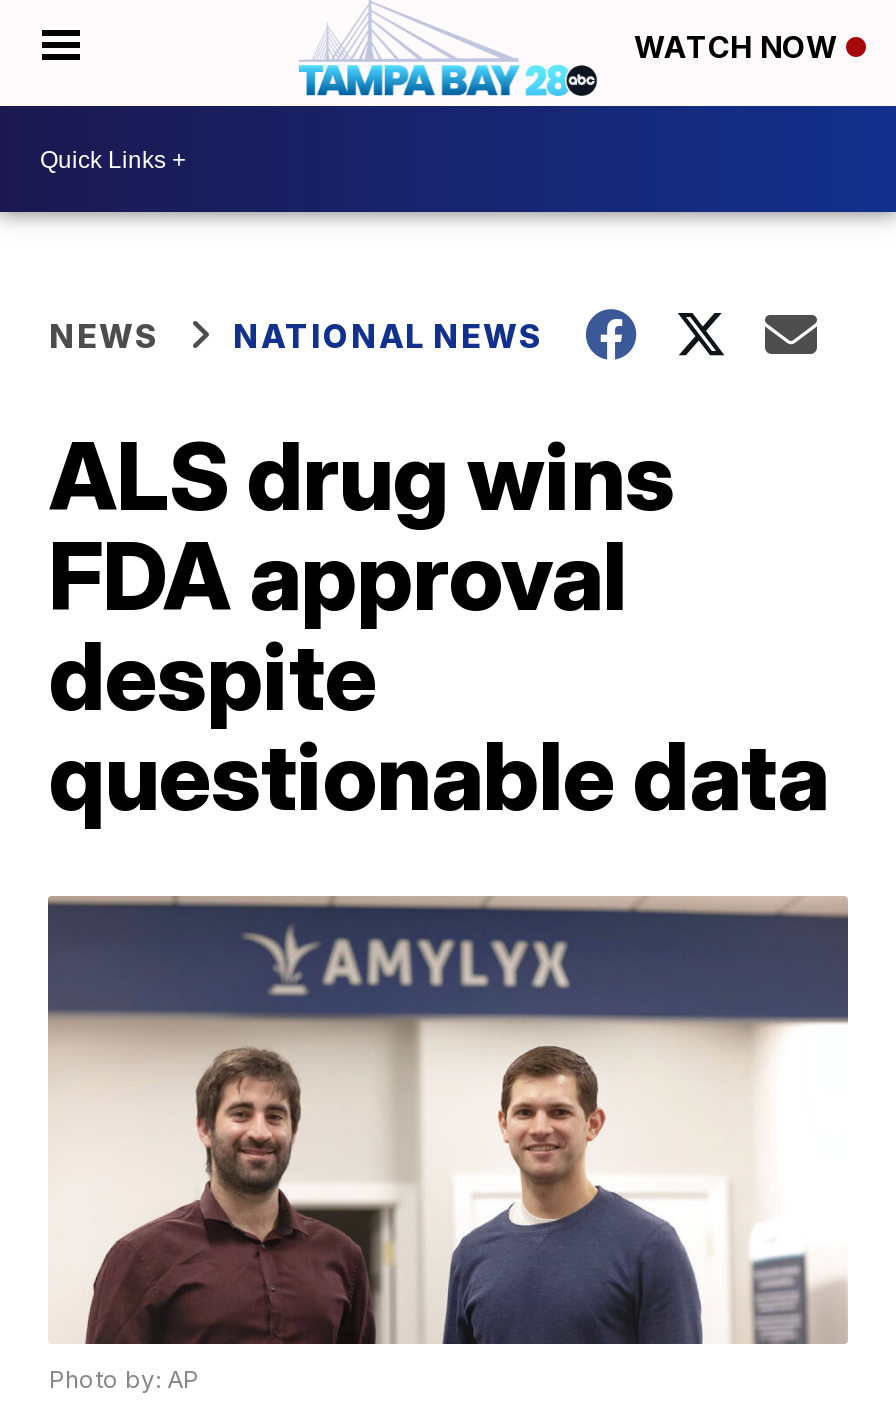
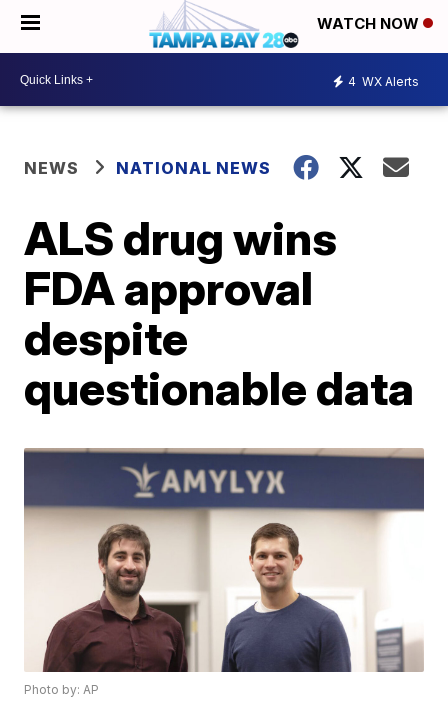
none -> [348,73,419,88] 4 WX Alerts

